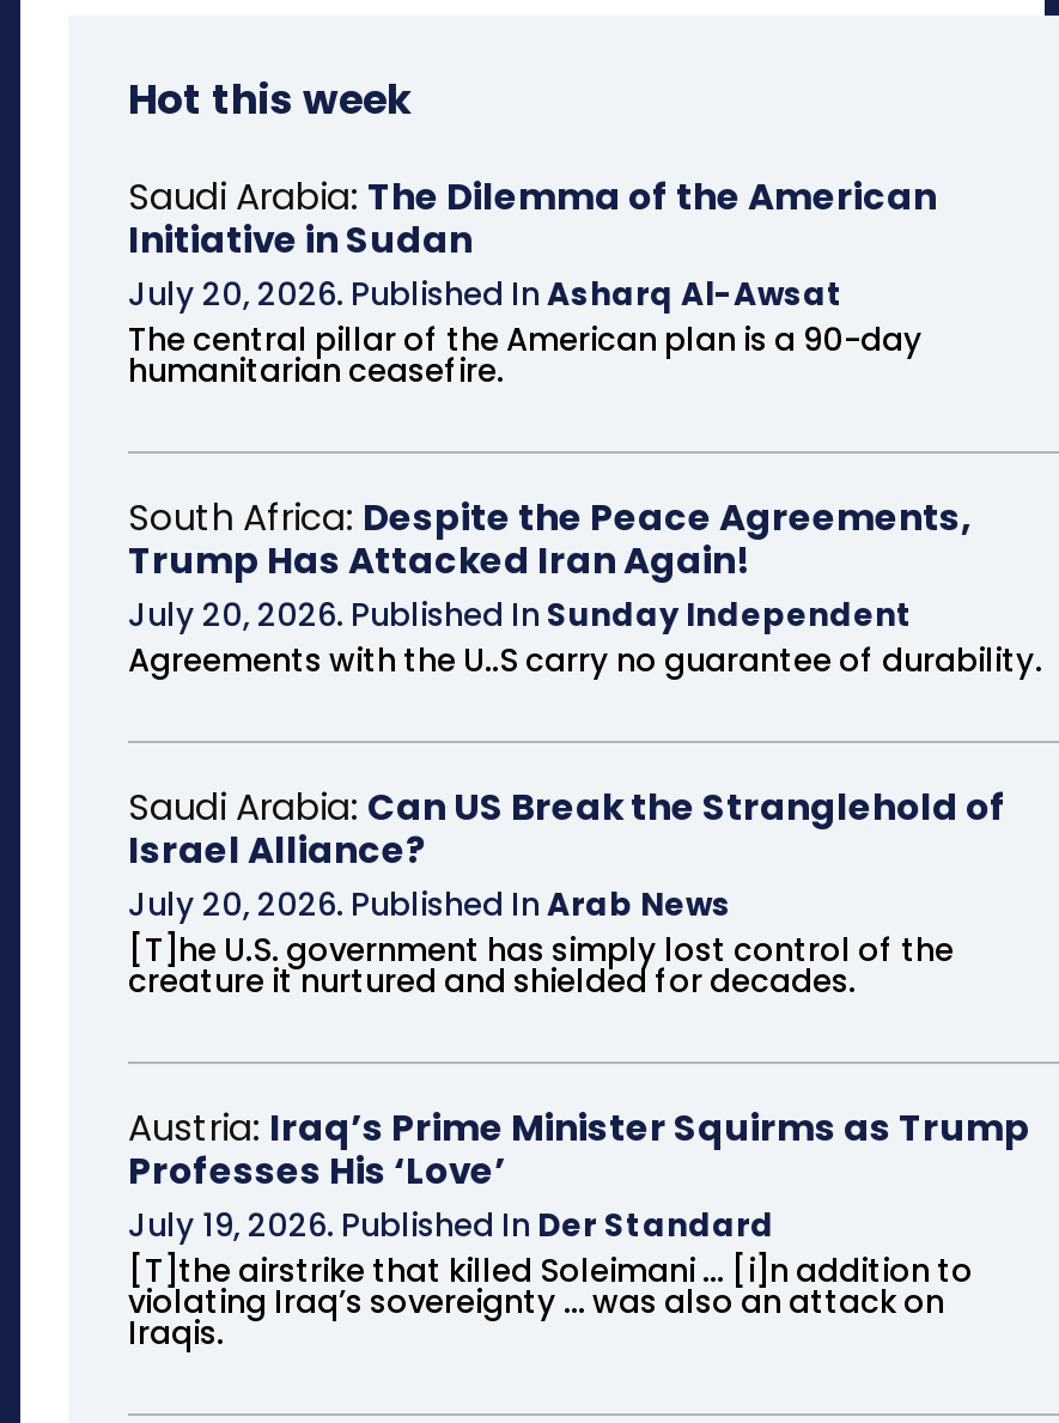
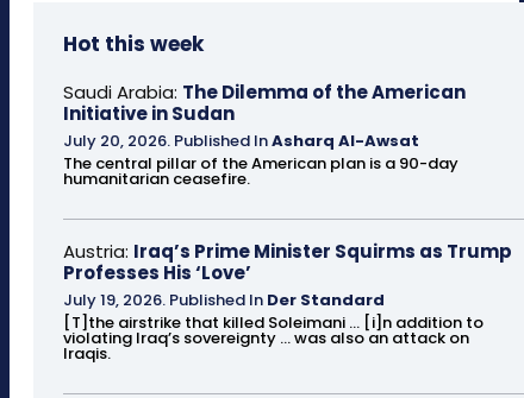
[128,492,1042,1004] South Africa: Despite the Peace Agreements, | Trump Has Attacked Iran Again! | July 20, 2026. Published In Sunday Independent | Agreements with the U..S carry no guarantee of durability. | Saudi Arabia: Can US Break the Stranglehold of | Israel Alliance? | July 20, 2026. Published In Arab News | [T]he U.S. government has simply lost control of the | creature it nurtured and shielded for decades. -> none

